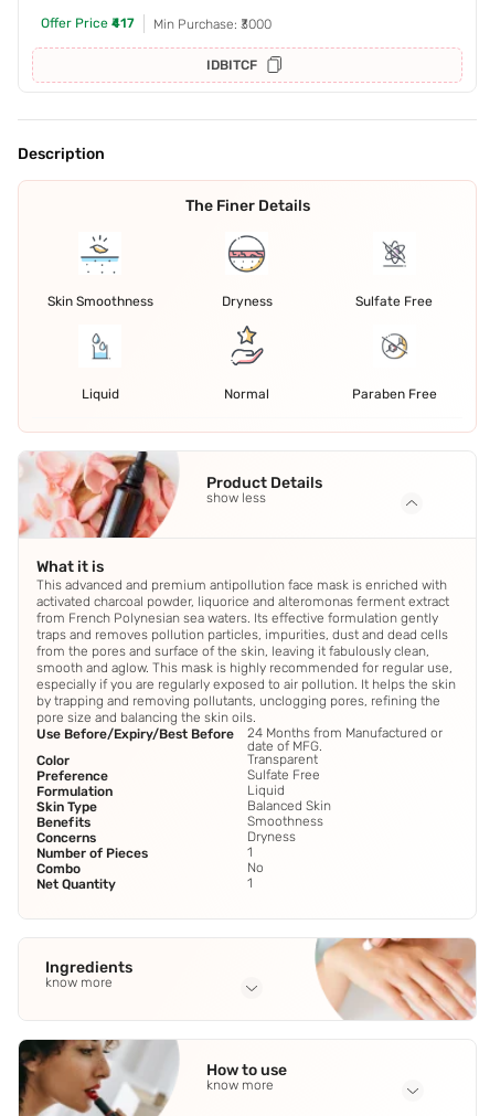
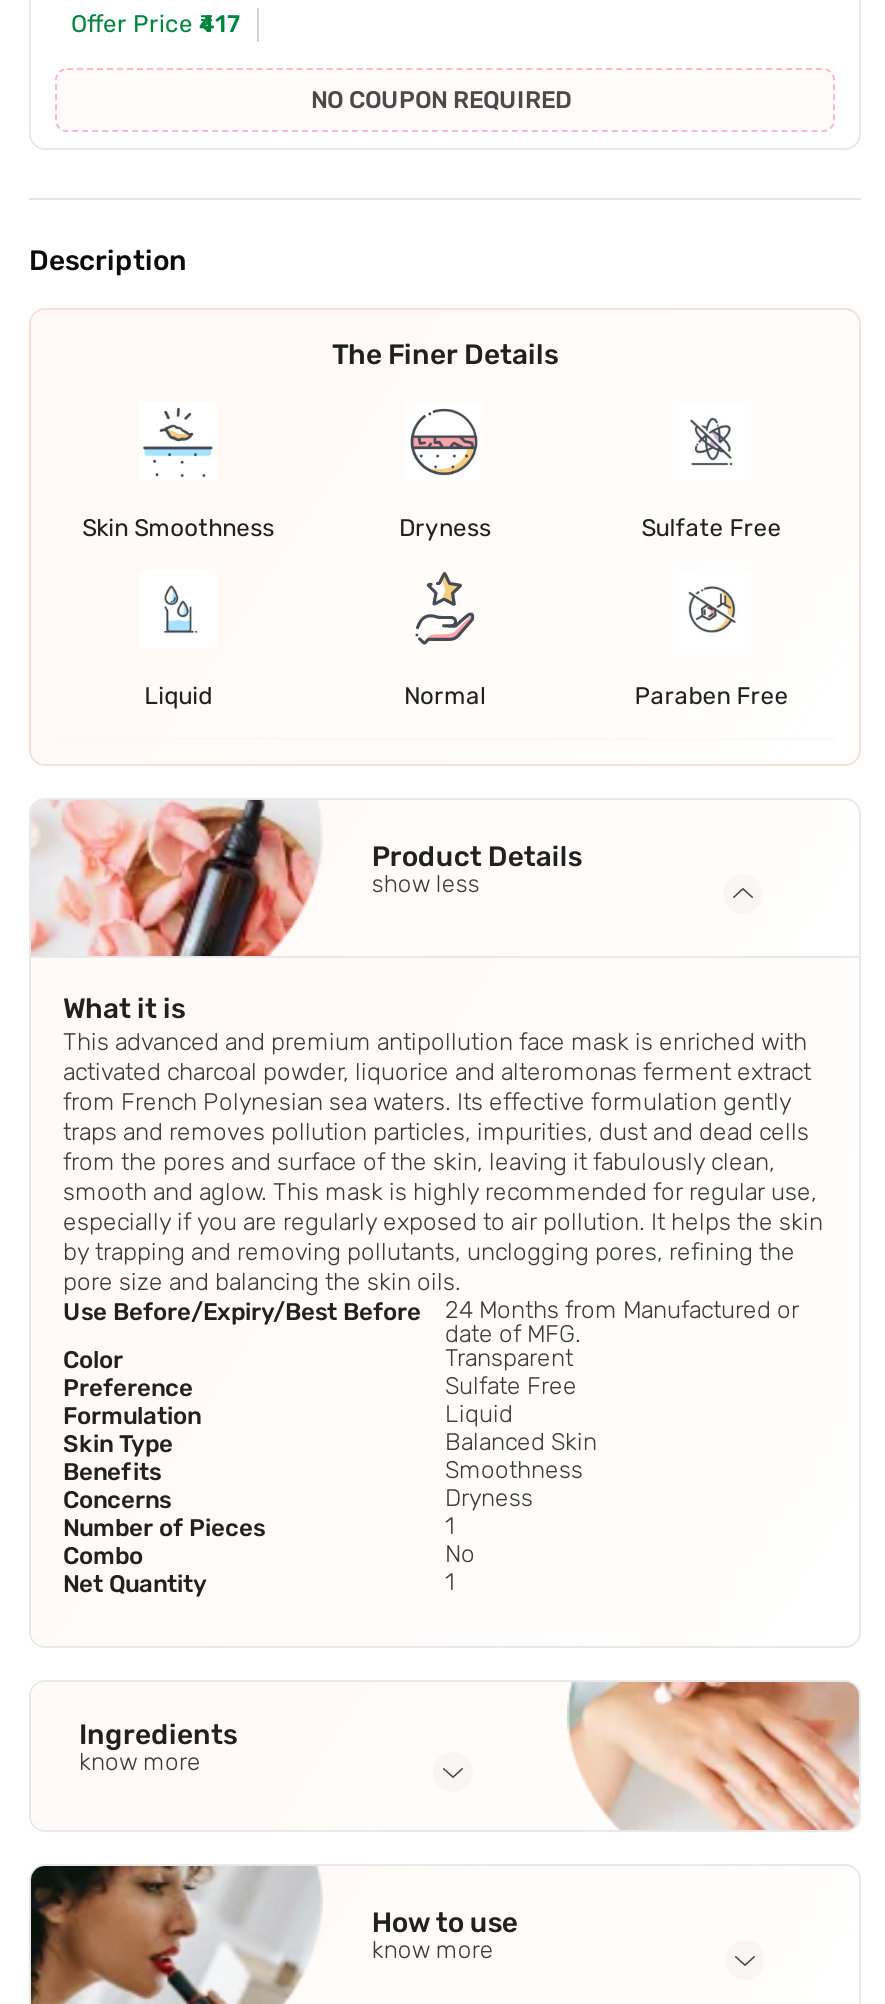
[153,16,272,73] Min Purchase: ₹3000 | IDBITCF -> [311,87,571,115] NO COUPON REQUIRED

